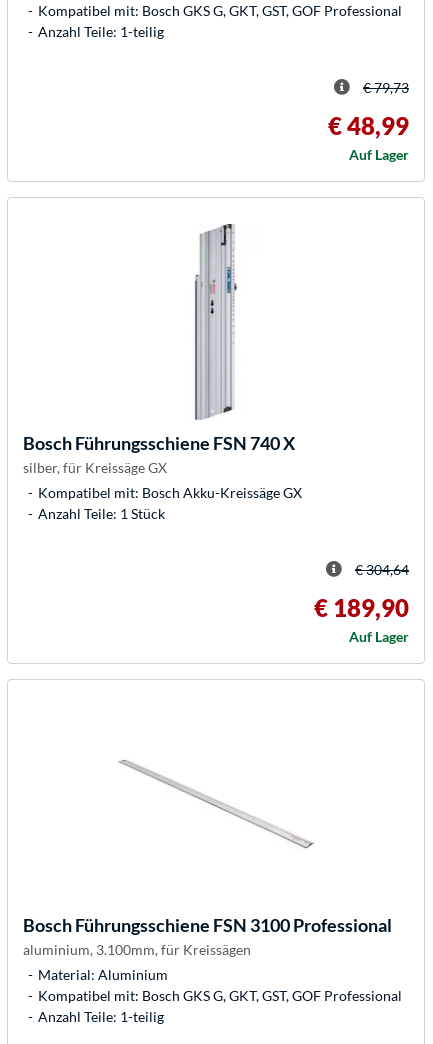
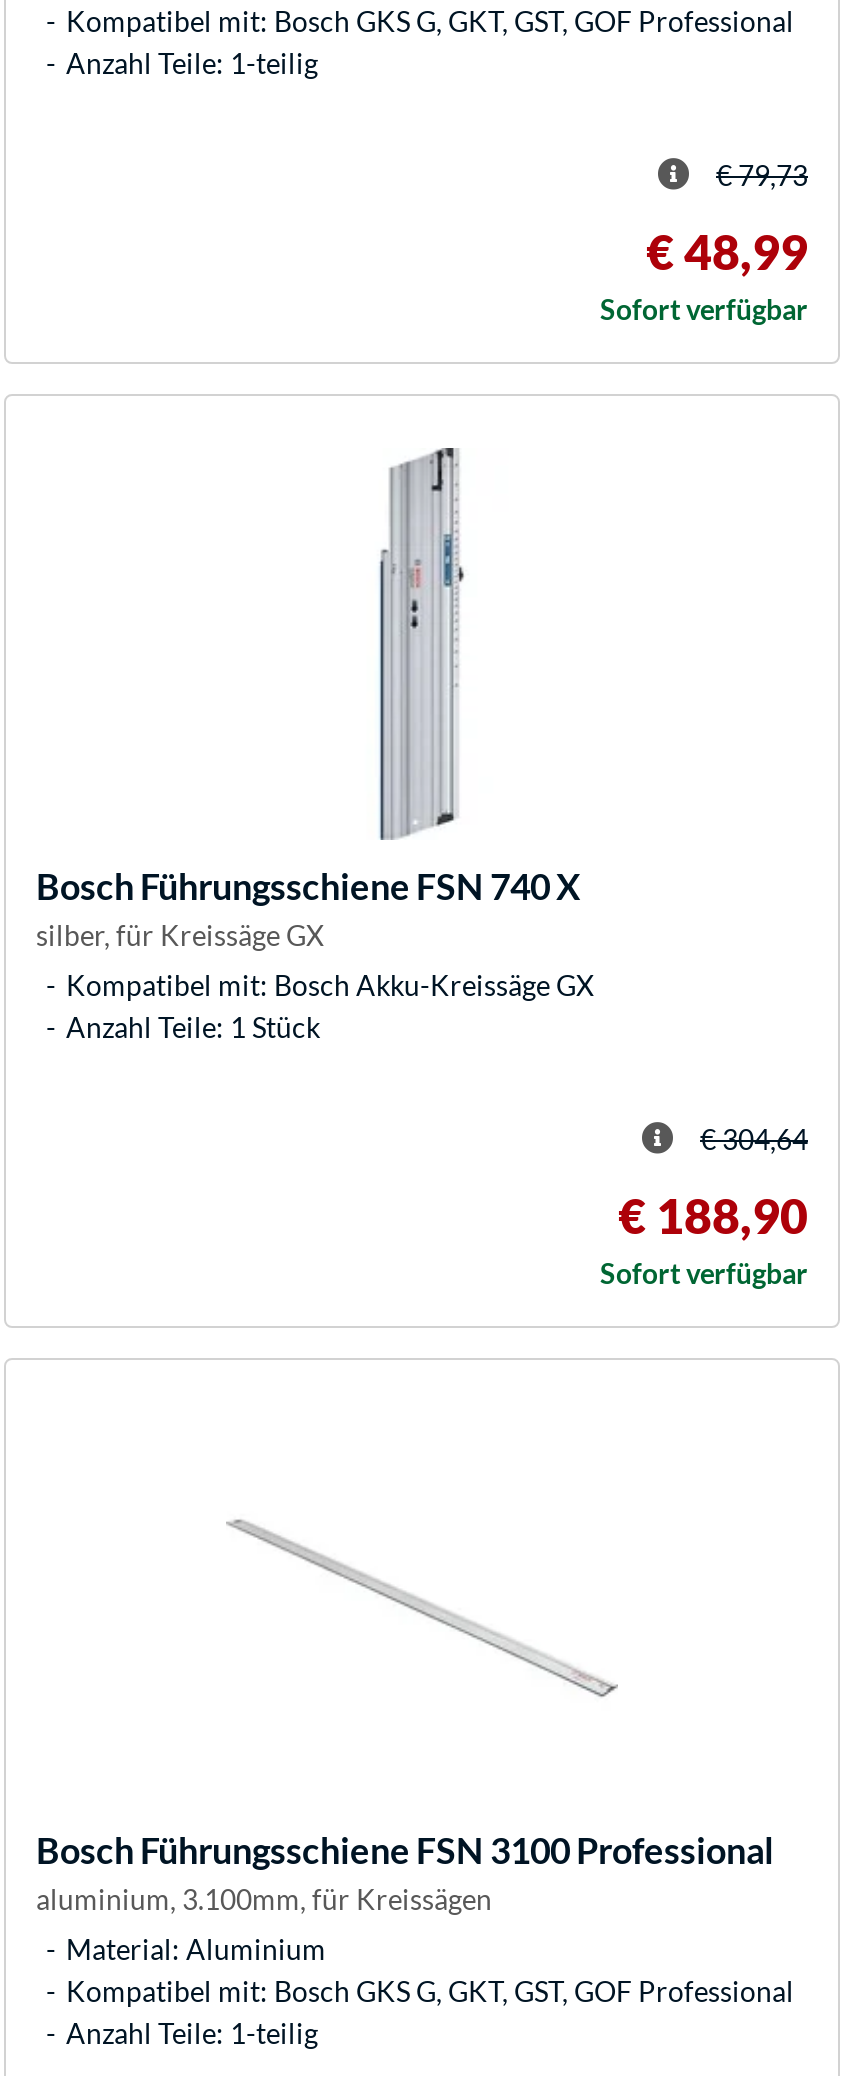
[349,146,409,163] Auf Lager -> [600,293,808,327] Sofort verfügbar
[314,593,409,645] € 189,90 | Auf Lager -> [600,1187,808,1291] € 188,90 | Sofort verfügbar

